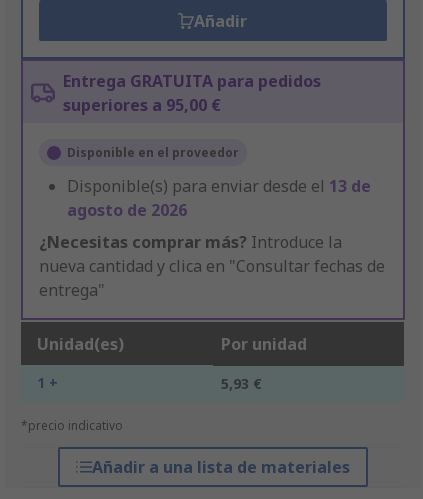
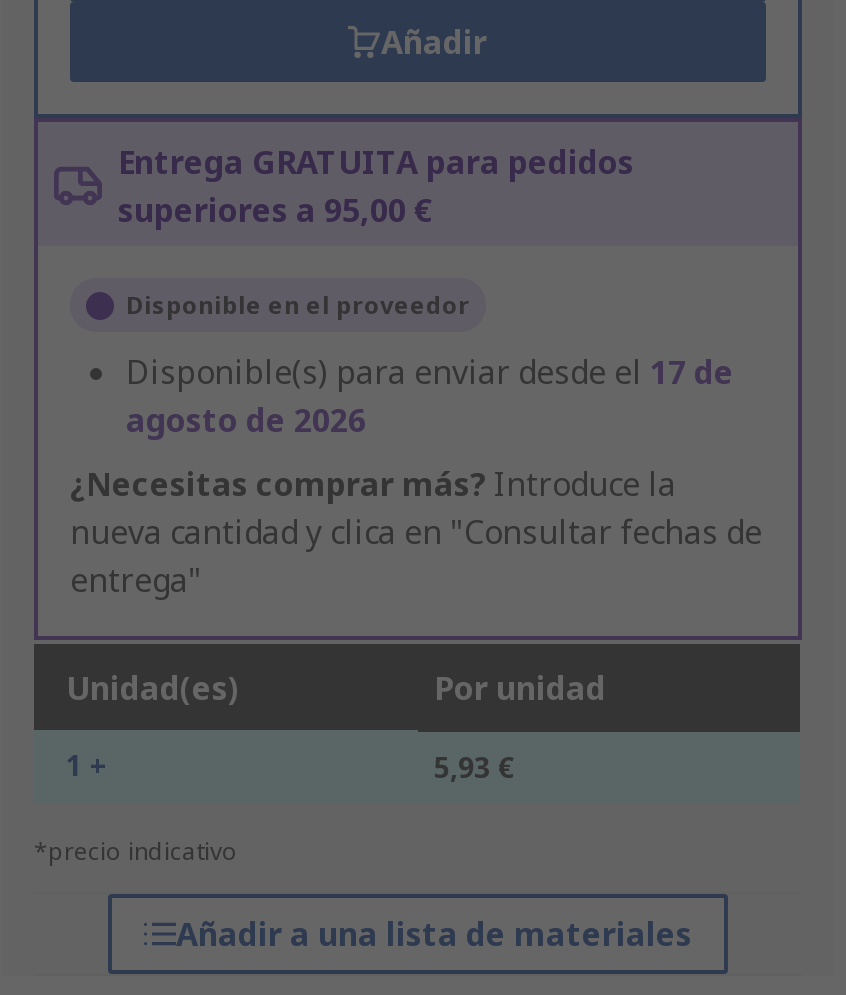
[67,175,371,197] Disponible(s) para enviar desde el 13 de -> [126,351,734,395] Disponible(s) para enviar desde el 17 de

